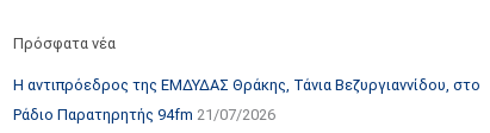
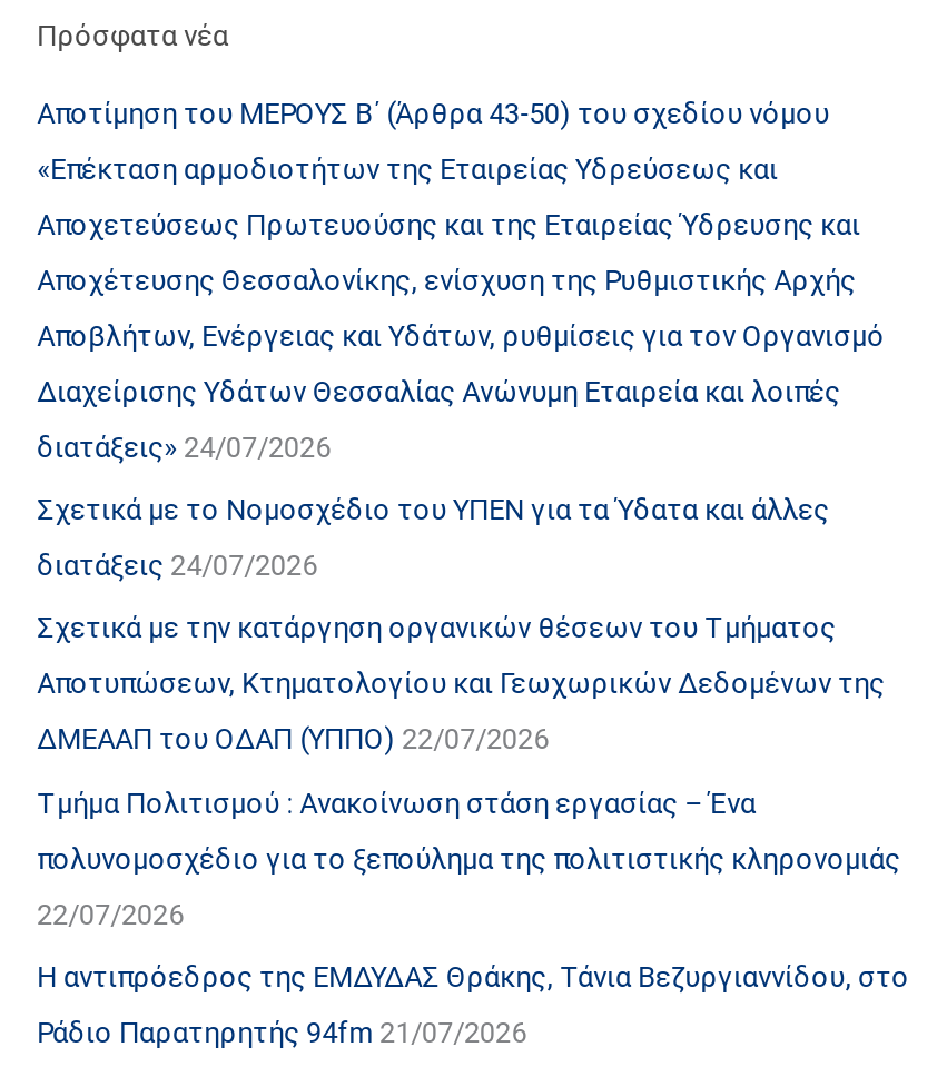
none -> [37,97,901,930] Αποτίμηση του ΜΕΡΟΥΣ Β΄ (Άρθρα 43-50) του σχεδίου νόμου | «Επέκταση αρμοδιοτήτων της Εταιρείας Υδρεύσεως και | Αποχετεύσεως Πρωτευούσης και της Εταιρείας Ύδρευσης και | Αποχέτευσης Θεσσαλονίκης, ενίσχυση της Ρυθμιστικής Αρχής | Αποβλήτων, Ενέργειας και Υδάτων, ρυθμίσεις για τον Οργανισμό | Διαχείρισης Υδάτων Θεσσαλίας Ανώνυμη Εταιρεία και λοιπές | διατάξεις» 24/07/2026 | Σχετικά με το Νομοσχέδιο του ΥΠΕΝ για τα Ύδατα και άλλες | διατάξεις 24/07/2026 | Σχετικά με την κατάργηση οργανικών θέσεων του Τμήματος | Αποτυπώσεων, Κτηματολογίου και Γεωχωρικών Δεδομένων της | ΔΜΕΑΑΠ του ΟΔΑΠ (ΥΠΠΟ) 22/07/2026 | Τμήμα Πολιτισμού : Ανακοίνωση στάση εργασίας – Ένα | πολυνομοσχέδιο για το ξεπούλημα της πολιτιστικής κληρονομιάς | 22/07/2026

